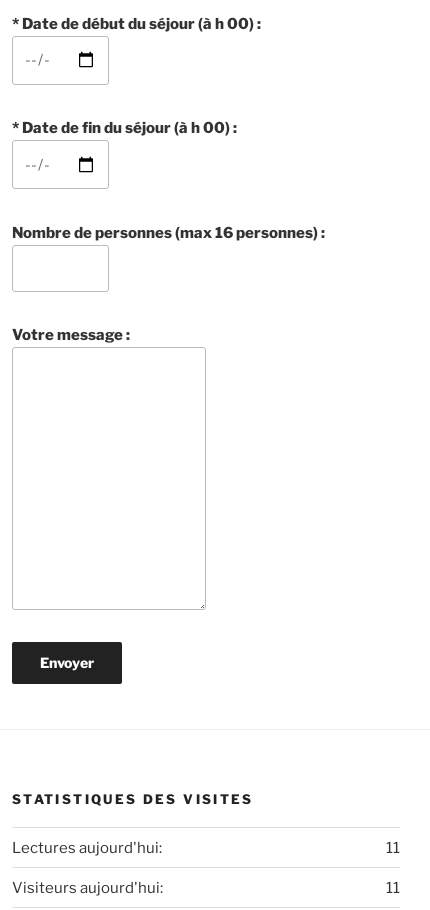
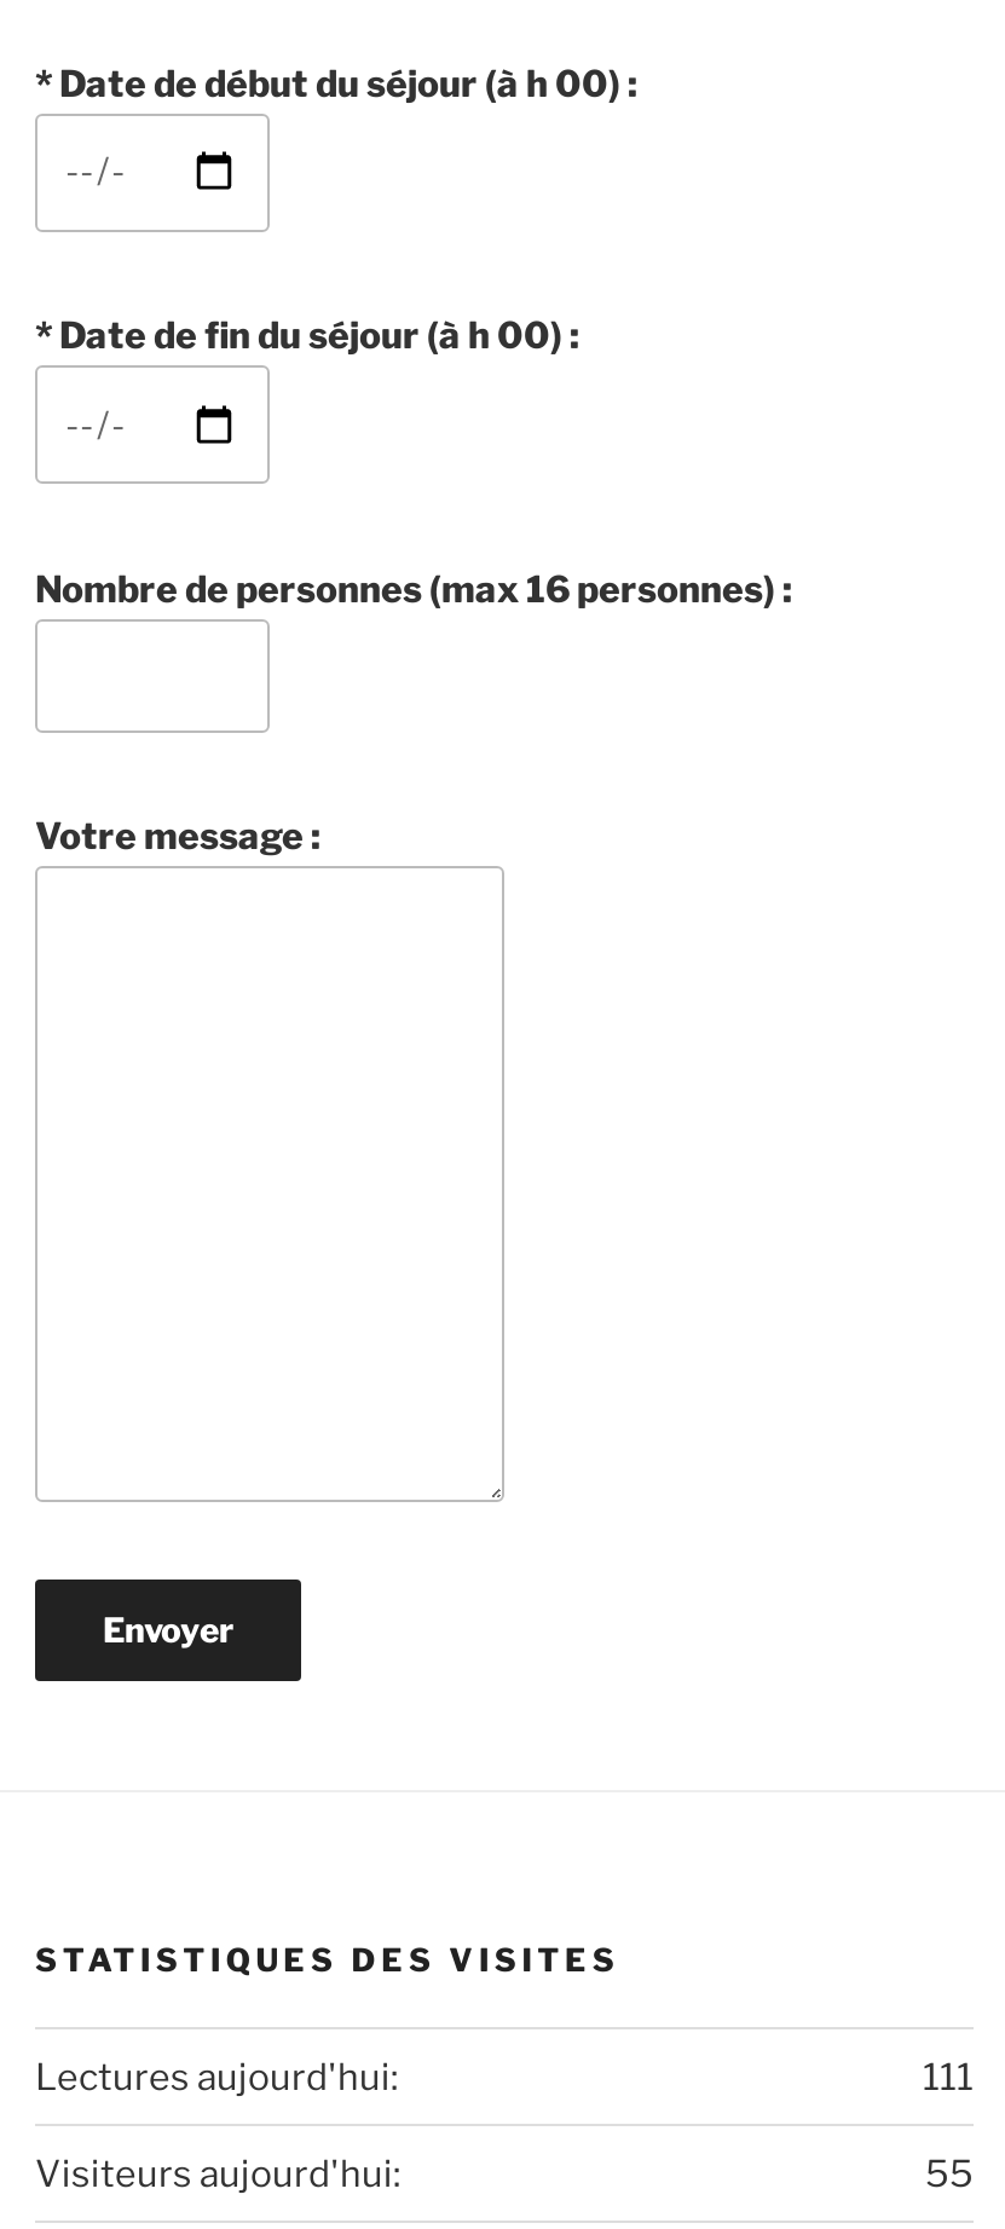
[386,839,400,857] 11 -> [923,2056,974,2099] 111
[386,879,400,897] 11 -> [925,2152,974,2196] 55

